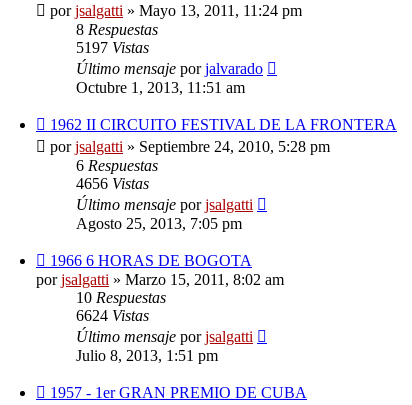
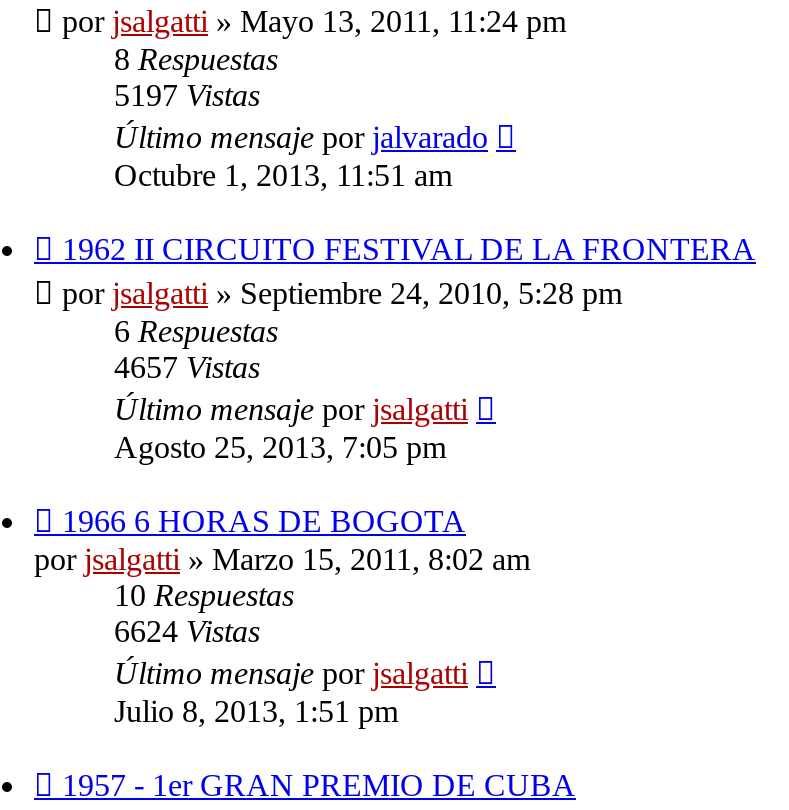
[76,175,149,192] 4656Vistas -> [114,350,260,384] 4657Vistas

